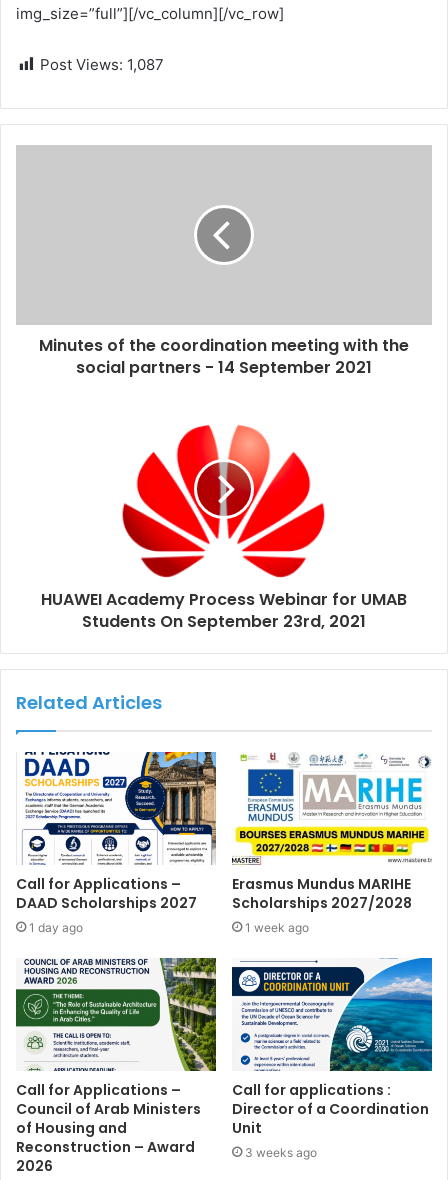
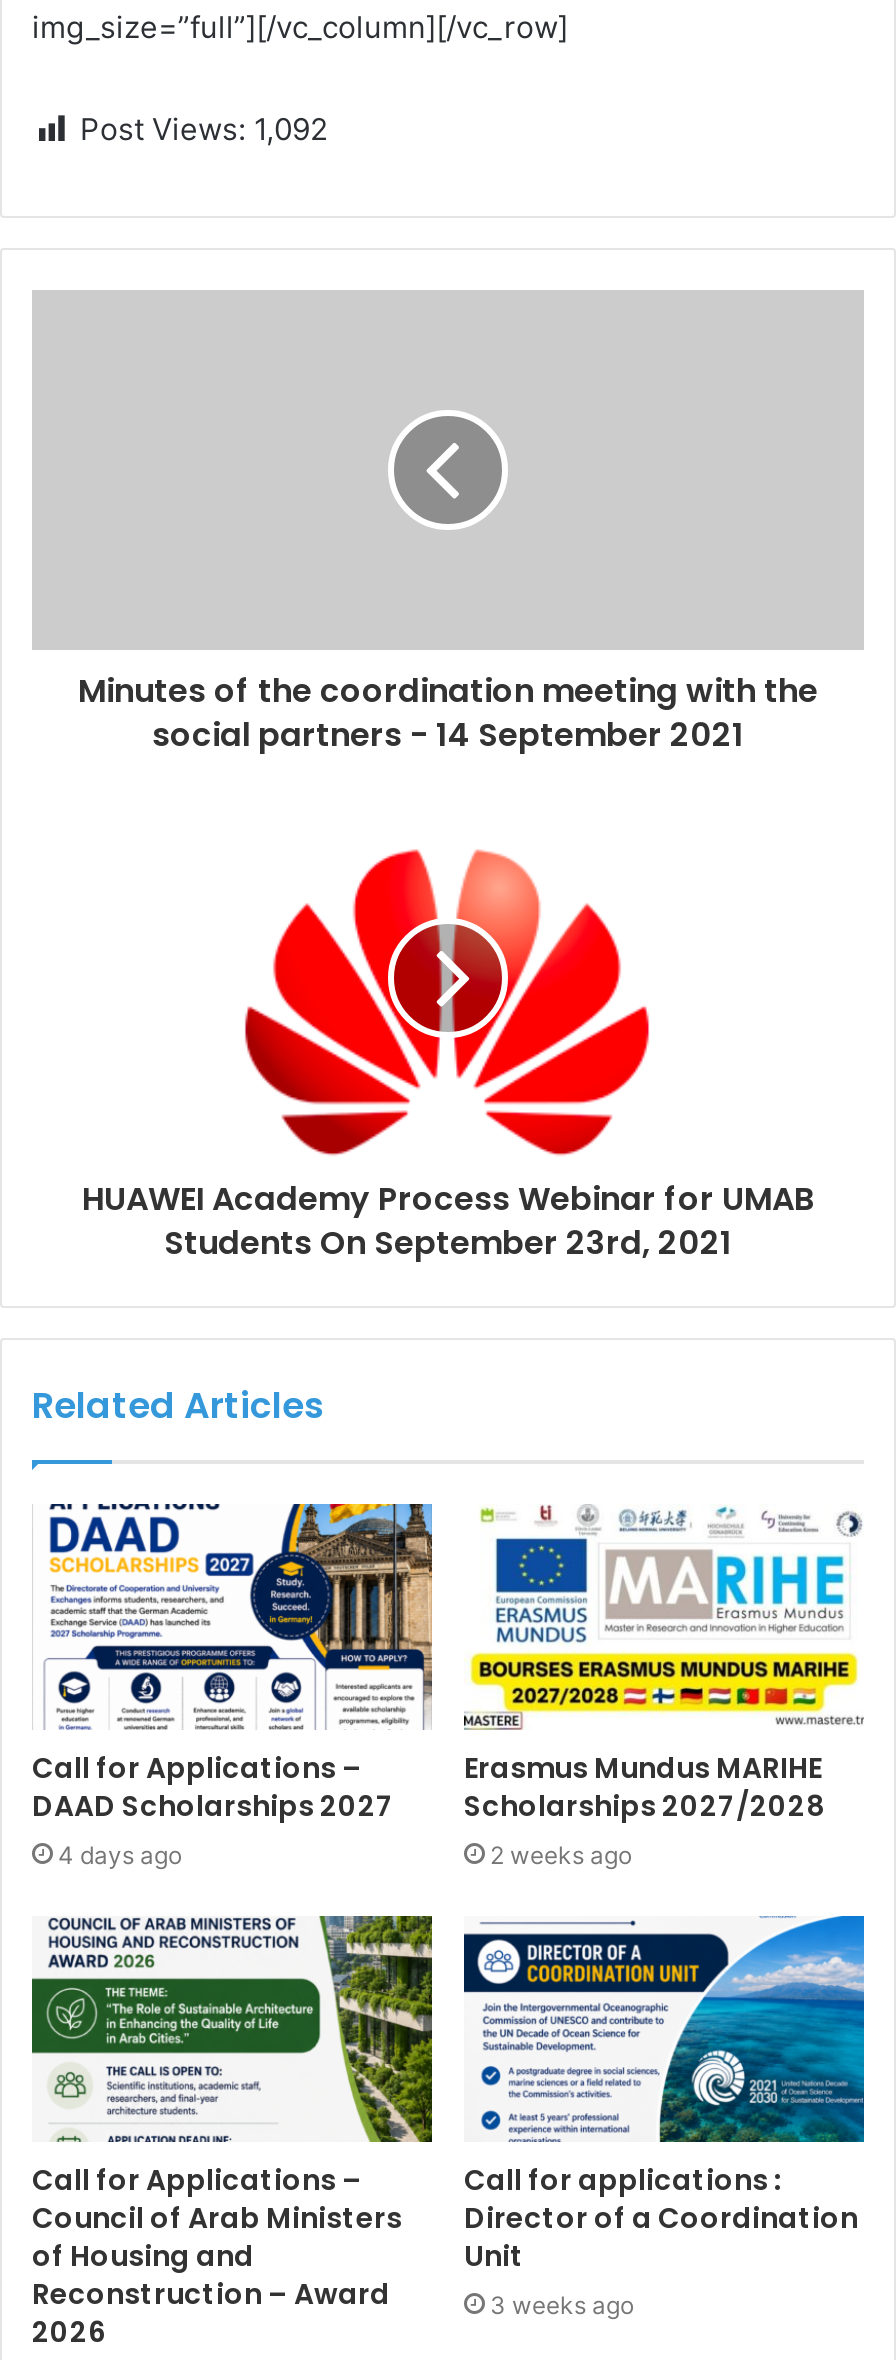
[40,55,164,74] Post Views: 1,087 -> [80,110,328,148] Post Views: 1,092
[29,920,83,935] 1 day ago -> [58,1839,182,1869] 4 days ago
[245,920,309,935] 1 week ago -> [490,1839,632,1869] 2 weeks ago

